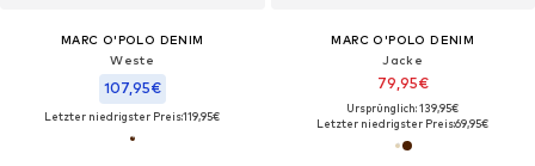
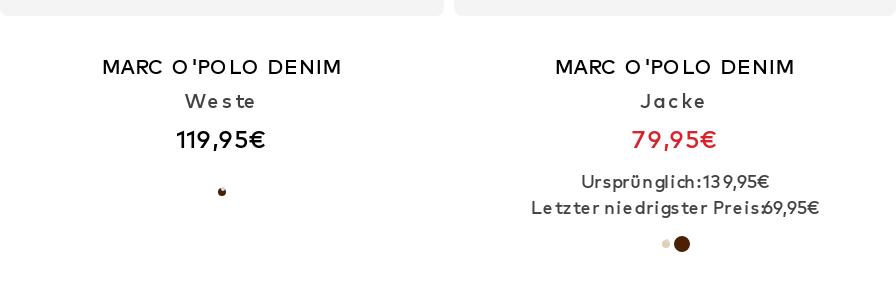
[44,79,220,123] 107,95€ | Letzter niedrigster Preis:119,95€ -> [176,125,266,155] 119,95€

